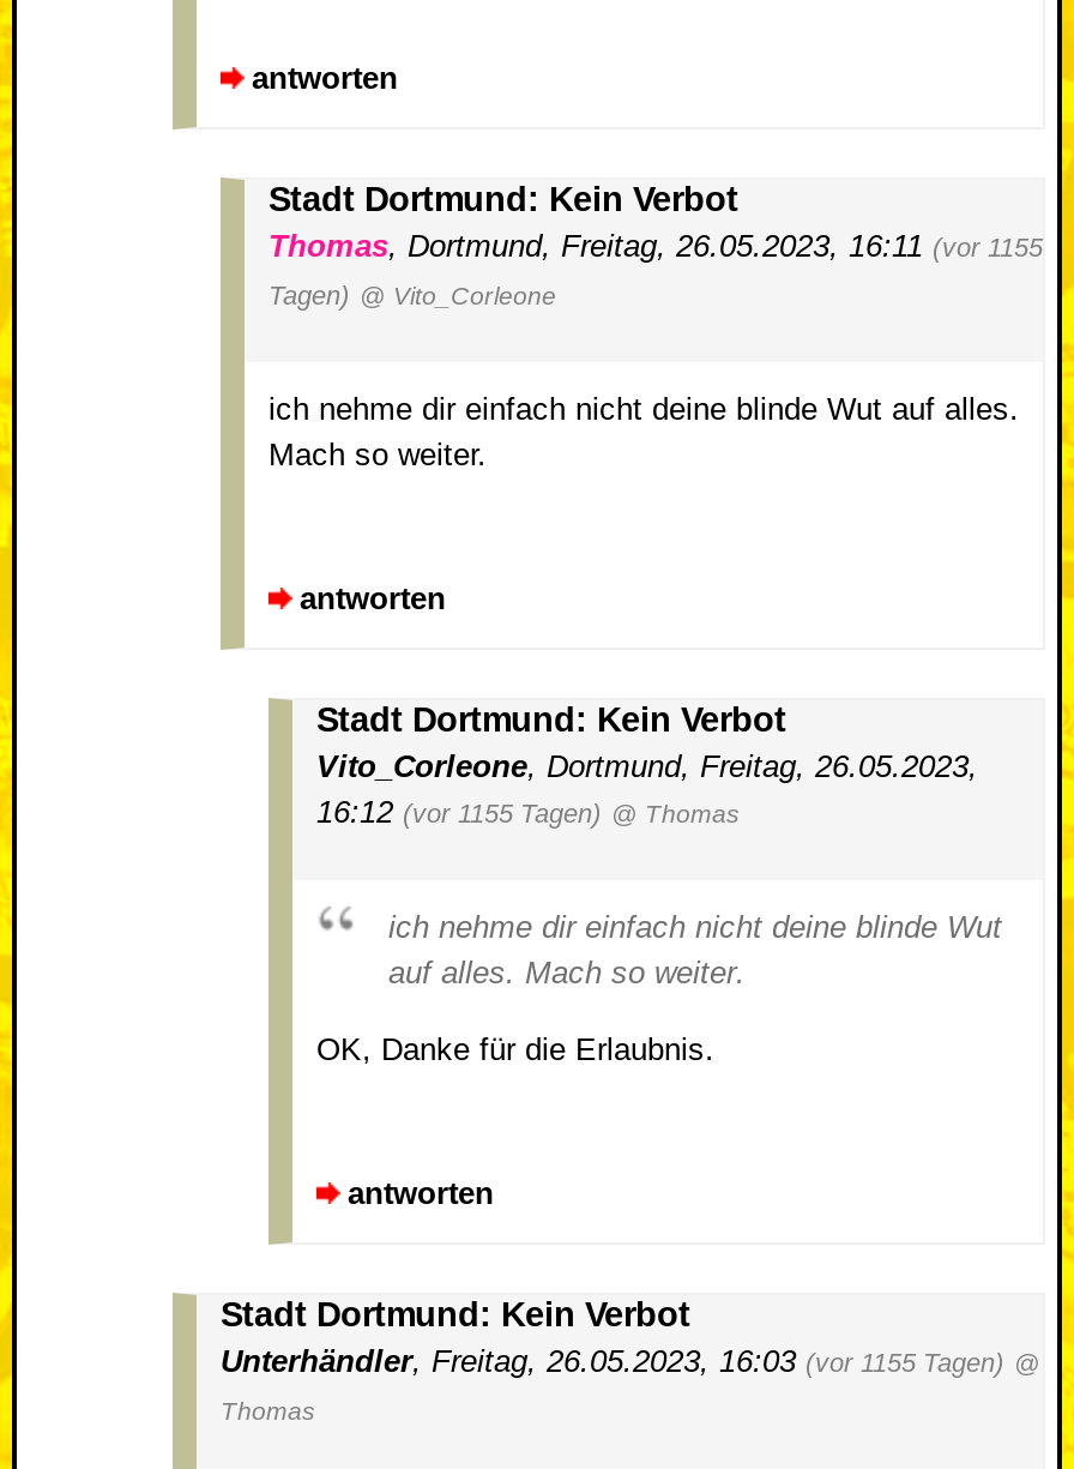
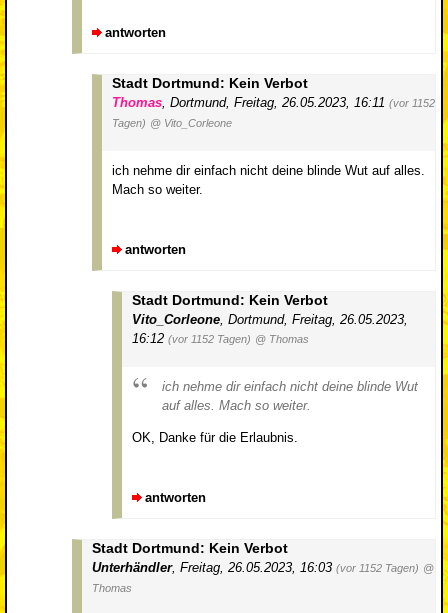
[268,227,1043,263] Thomas, Dortmund, Freitag, 26.05.2023, 16:11 (vor 1155 -> [112,95,435,110] Thomas, Dortmund, Freitag, 26.05.2023, 16:11 (vor 1152
[316,794,741,830] 16:12 (vor 1155 Tagen) @ Thomas -> [132,331,309,346] 16:12 (vor 1152 Tagen) @ Thomas
[221,1344,1040,1380] Unterhändler, Freitag, 26.05.2023, 16:03 (vor 1155 Tagen) @ -> [92,560,434,575] Unterhändler, Freitag, 26.05.2023, 16:03 (vor 1152 Tagen) @

